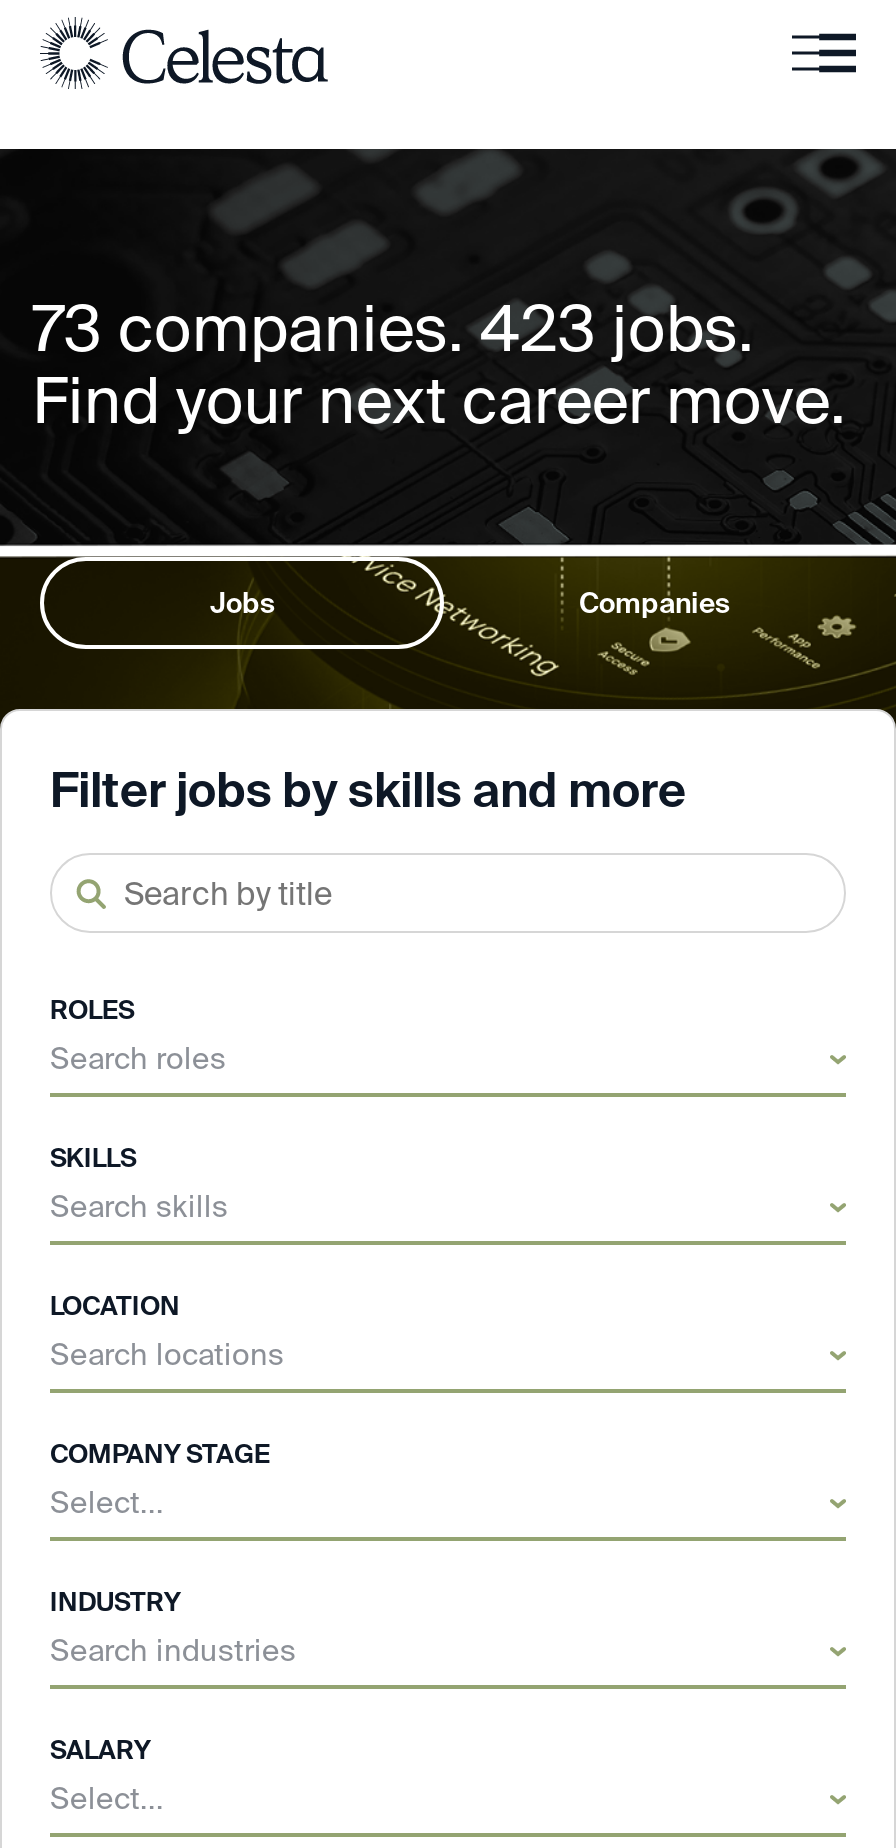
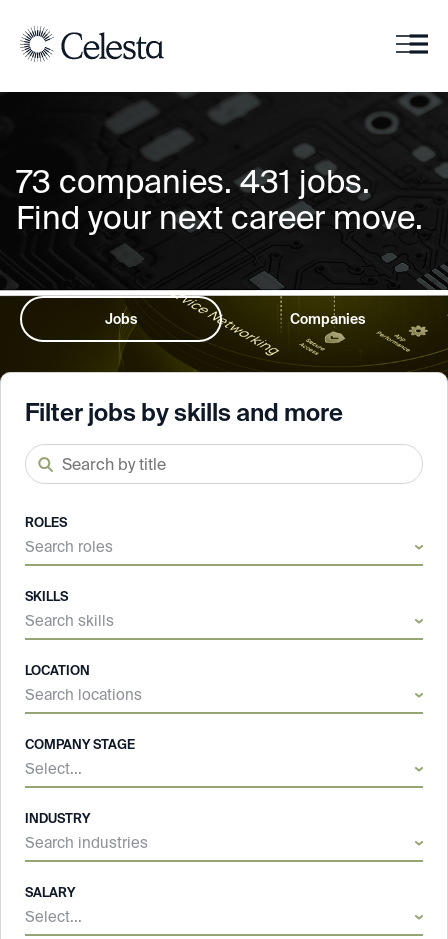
[32,287,754,371] 73 companies. 423 jobs. -> [16,161,370,203] 73 companies. 431 jobs.

